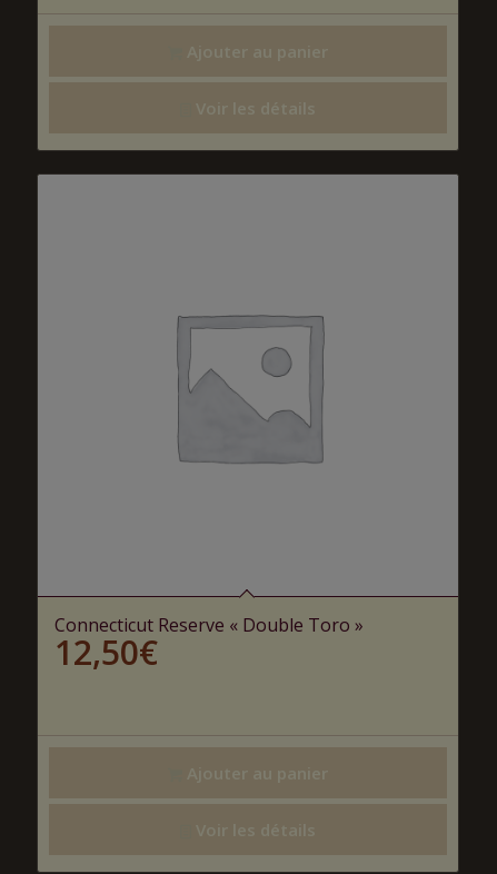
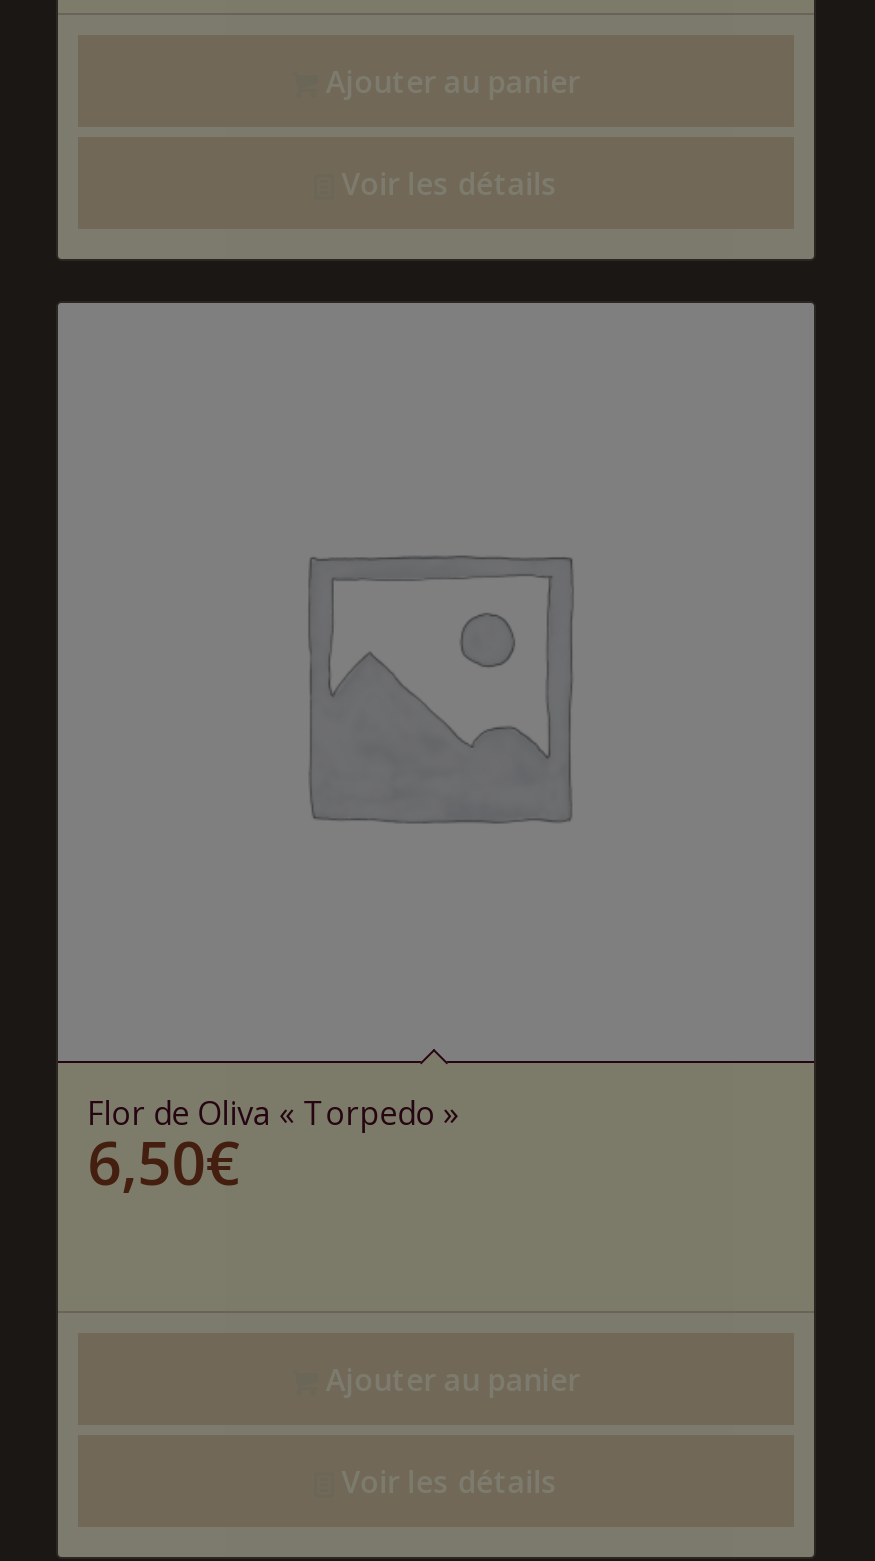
[54,613,363,675] Connecticut Reserve « Double Toro » | 12,50€ -> [87,1091,459,1203] Flor de Oliva « Torpedo » | 6,50€

